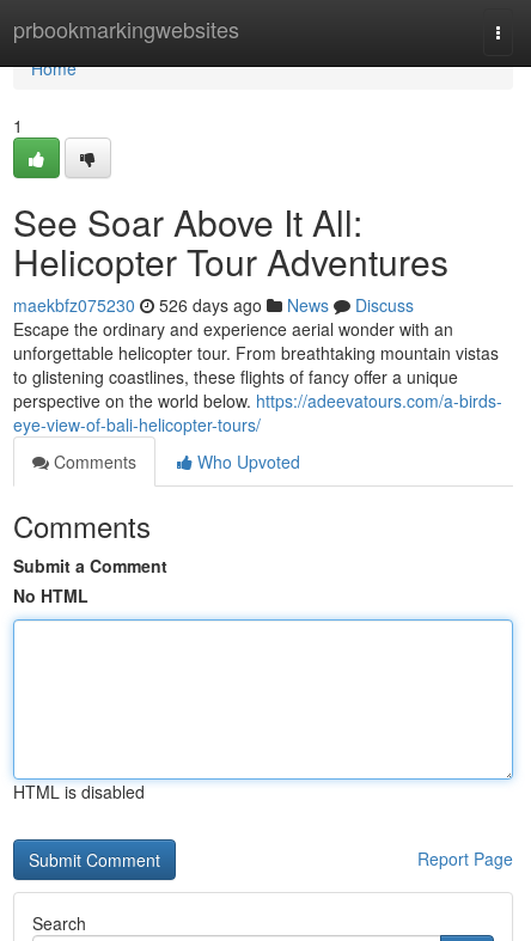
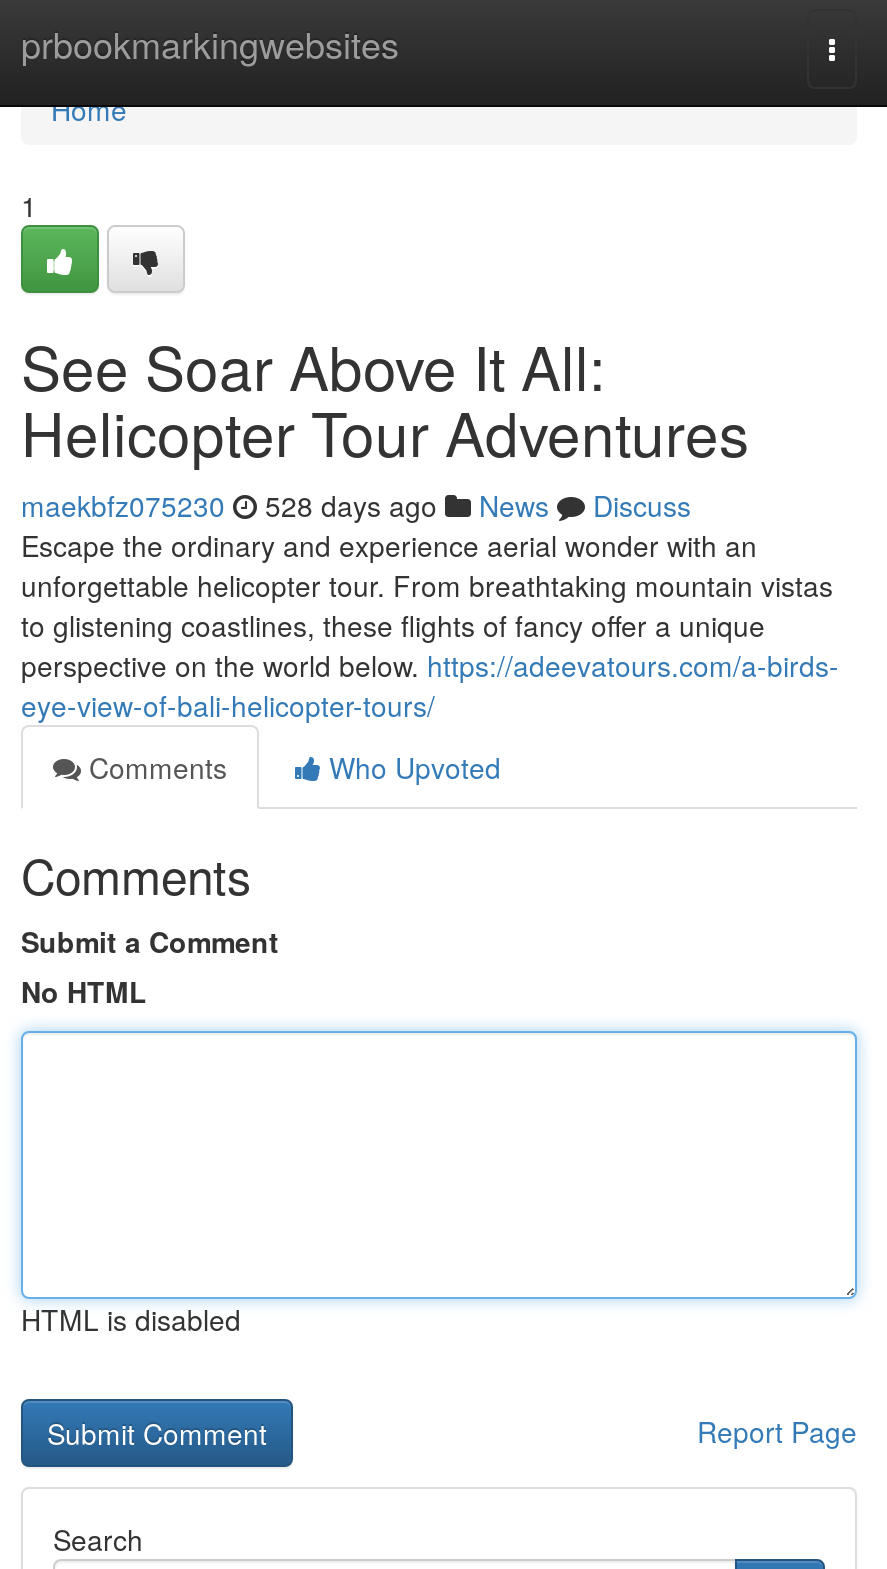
[13,293,414,317] maekbfz075230 526 days ago News Discuss -> [21,485,691,525] maekbfz075230 528 days ago News Discuss

